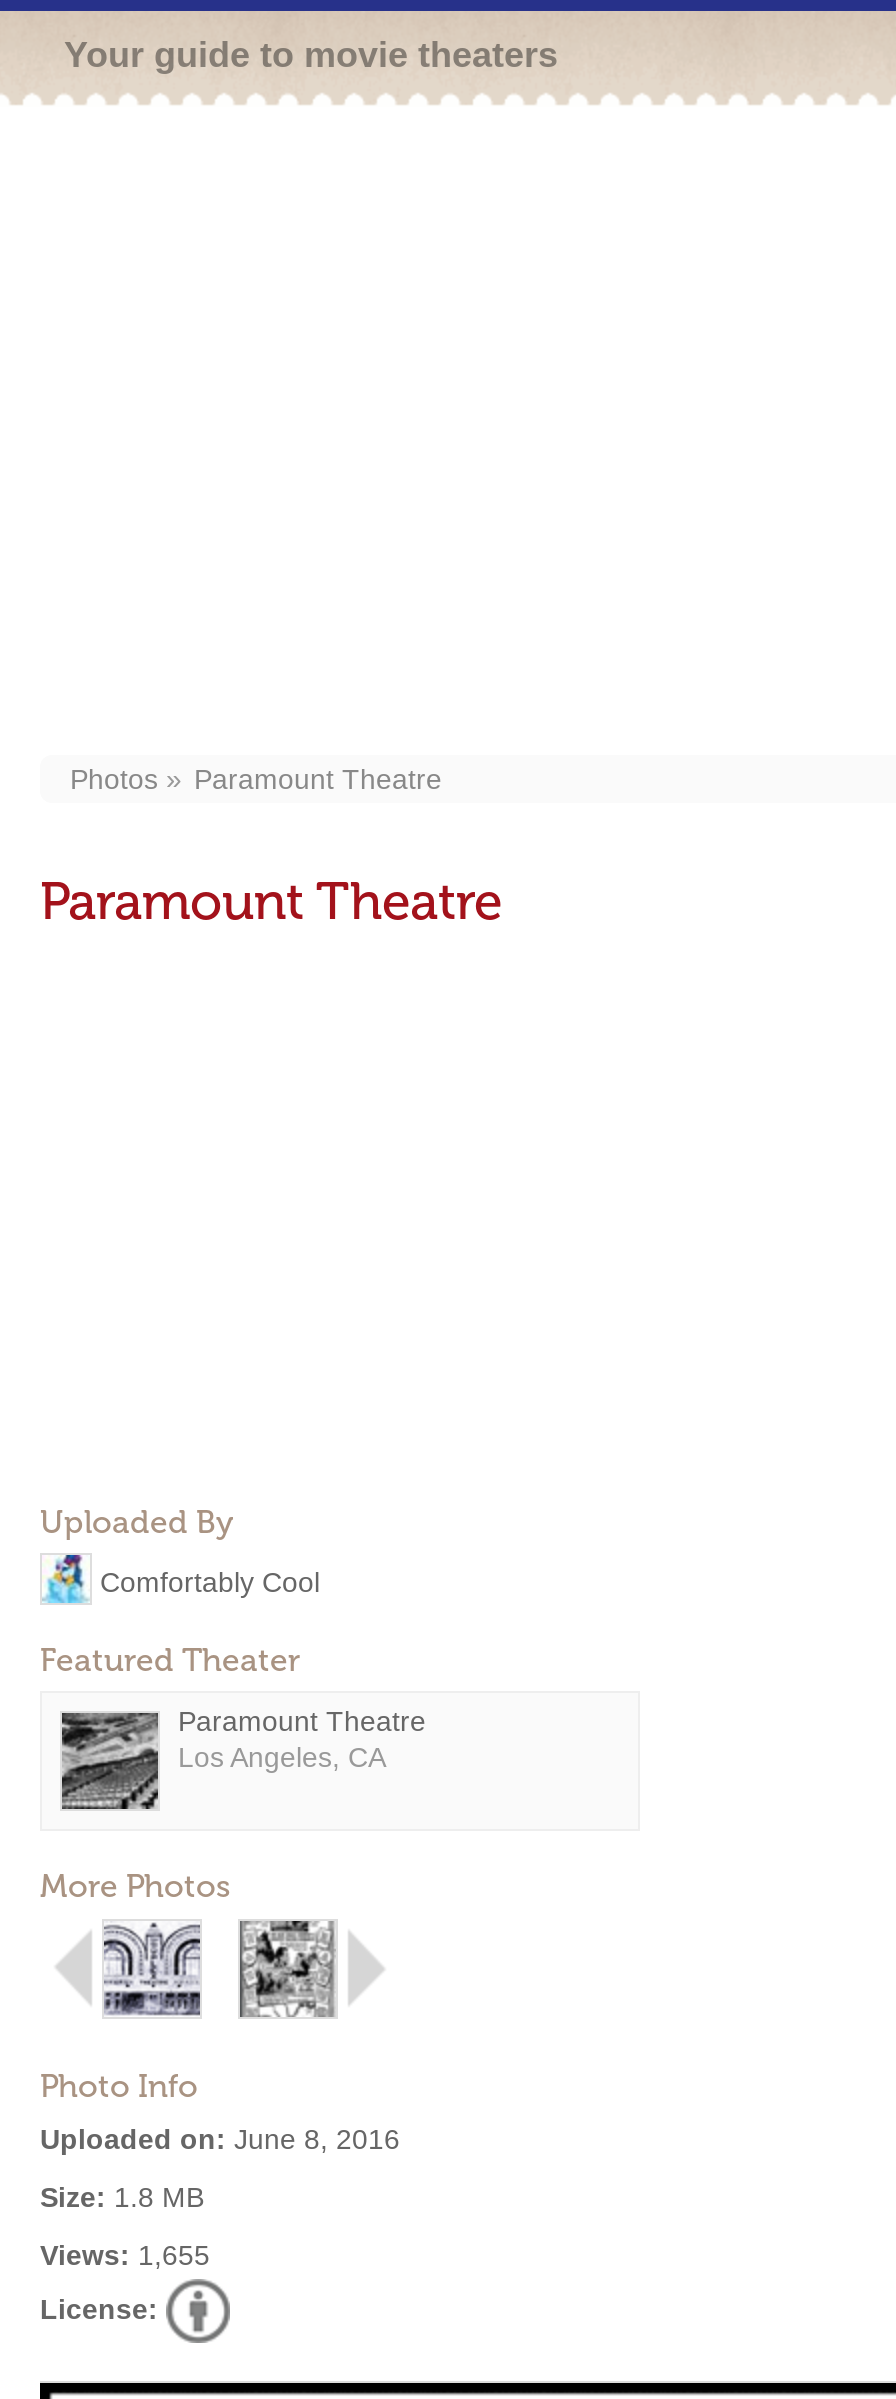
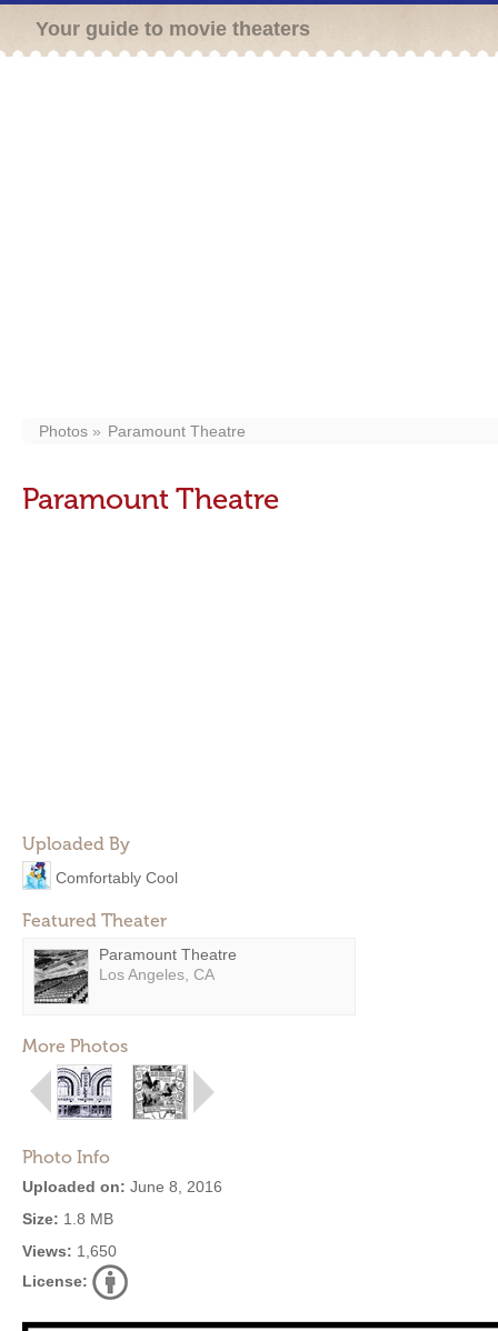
[40,2239,210,2271] Views: 1,655 -> [22,1242,117,1260] Views: 1,650

